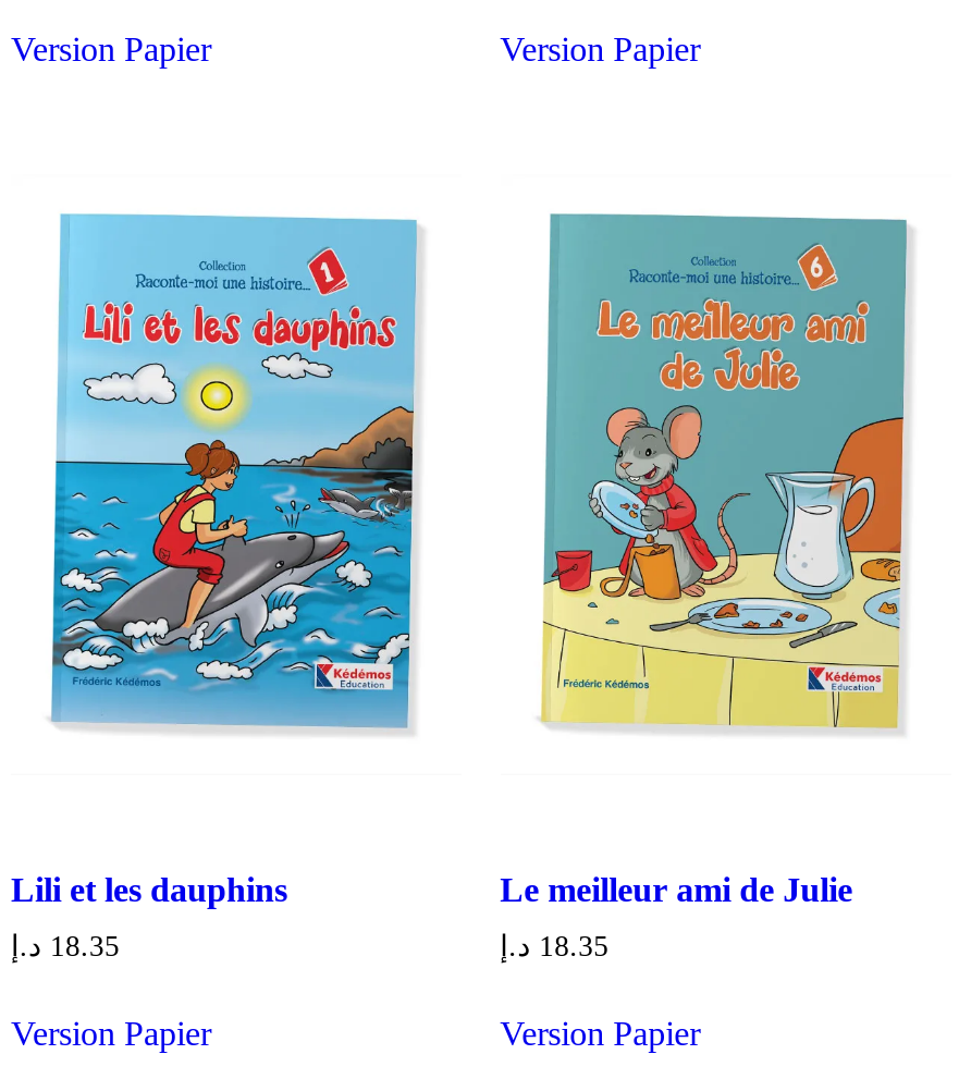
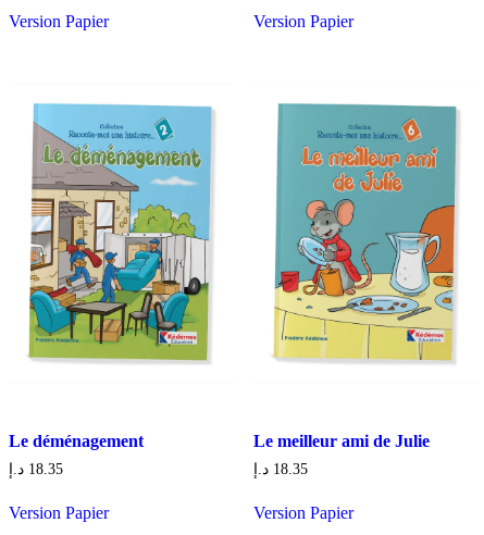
[50,248,416,727] [image] -> [28,119,211,361] [image]
[11,871,287,909] Lili et les dauphins -> [9,432,144,450] Le déménagement

